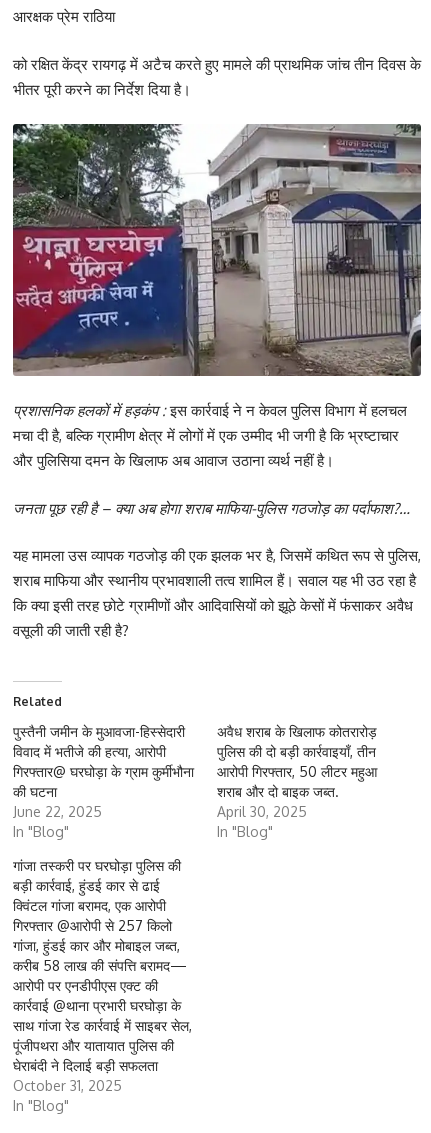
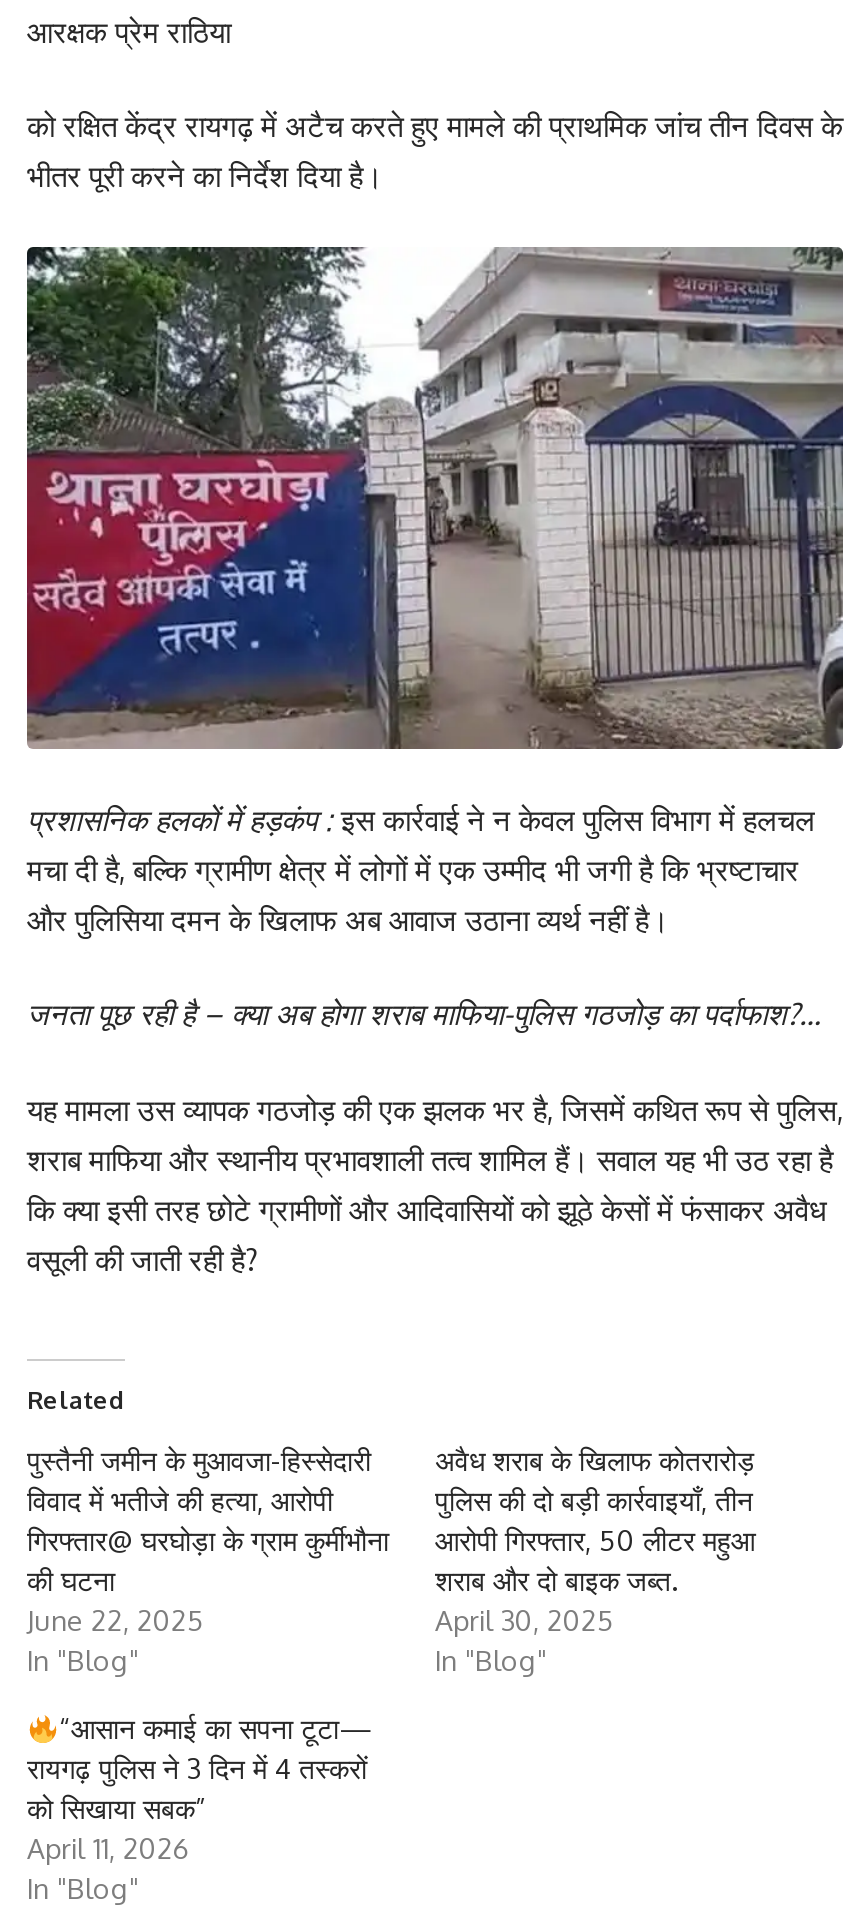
[13,857,192,1094] गांजा तस्करी पर घरघोड़ा पुलिस की | बड़ी कार्रवाई, हुंडई कार से ढाई | क्विंटल गांजा बरामद, एक आरोपी | गिरफ्तार @आरोपी से 257 किलो | गांजा, हुंडई कार और मोबाइल जब्त, | करीब 58 लाख की संपत्ति बरामद— | आरोपी पर एनडीपीएस एक्ट की | कार्रवाई @थाना प्रभारी घरघोड़ा के | साथ गांजा रेड कार्रवाई में साइबर सेल, | पूंजीपथरा और यातायात पुलिस की | घेराबंदी ने दिलाई बड़ी सफलता | October 31, 2025 -> [27,1712,373,1866] “आसान कमाई का सपना टूटा— | रायगढ़ पुलिस ने 3 दिन में 4 तस्करों | को सिखाया सबक” | April 11, 2026

